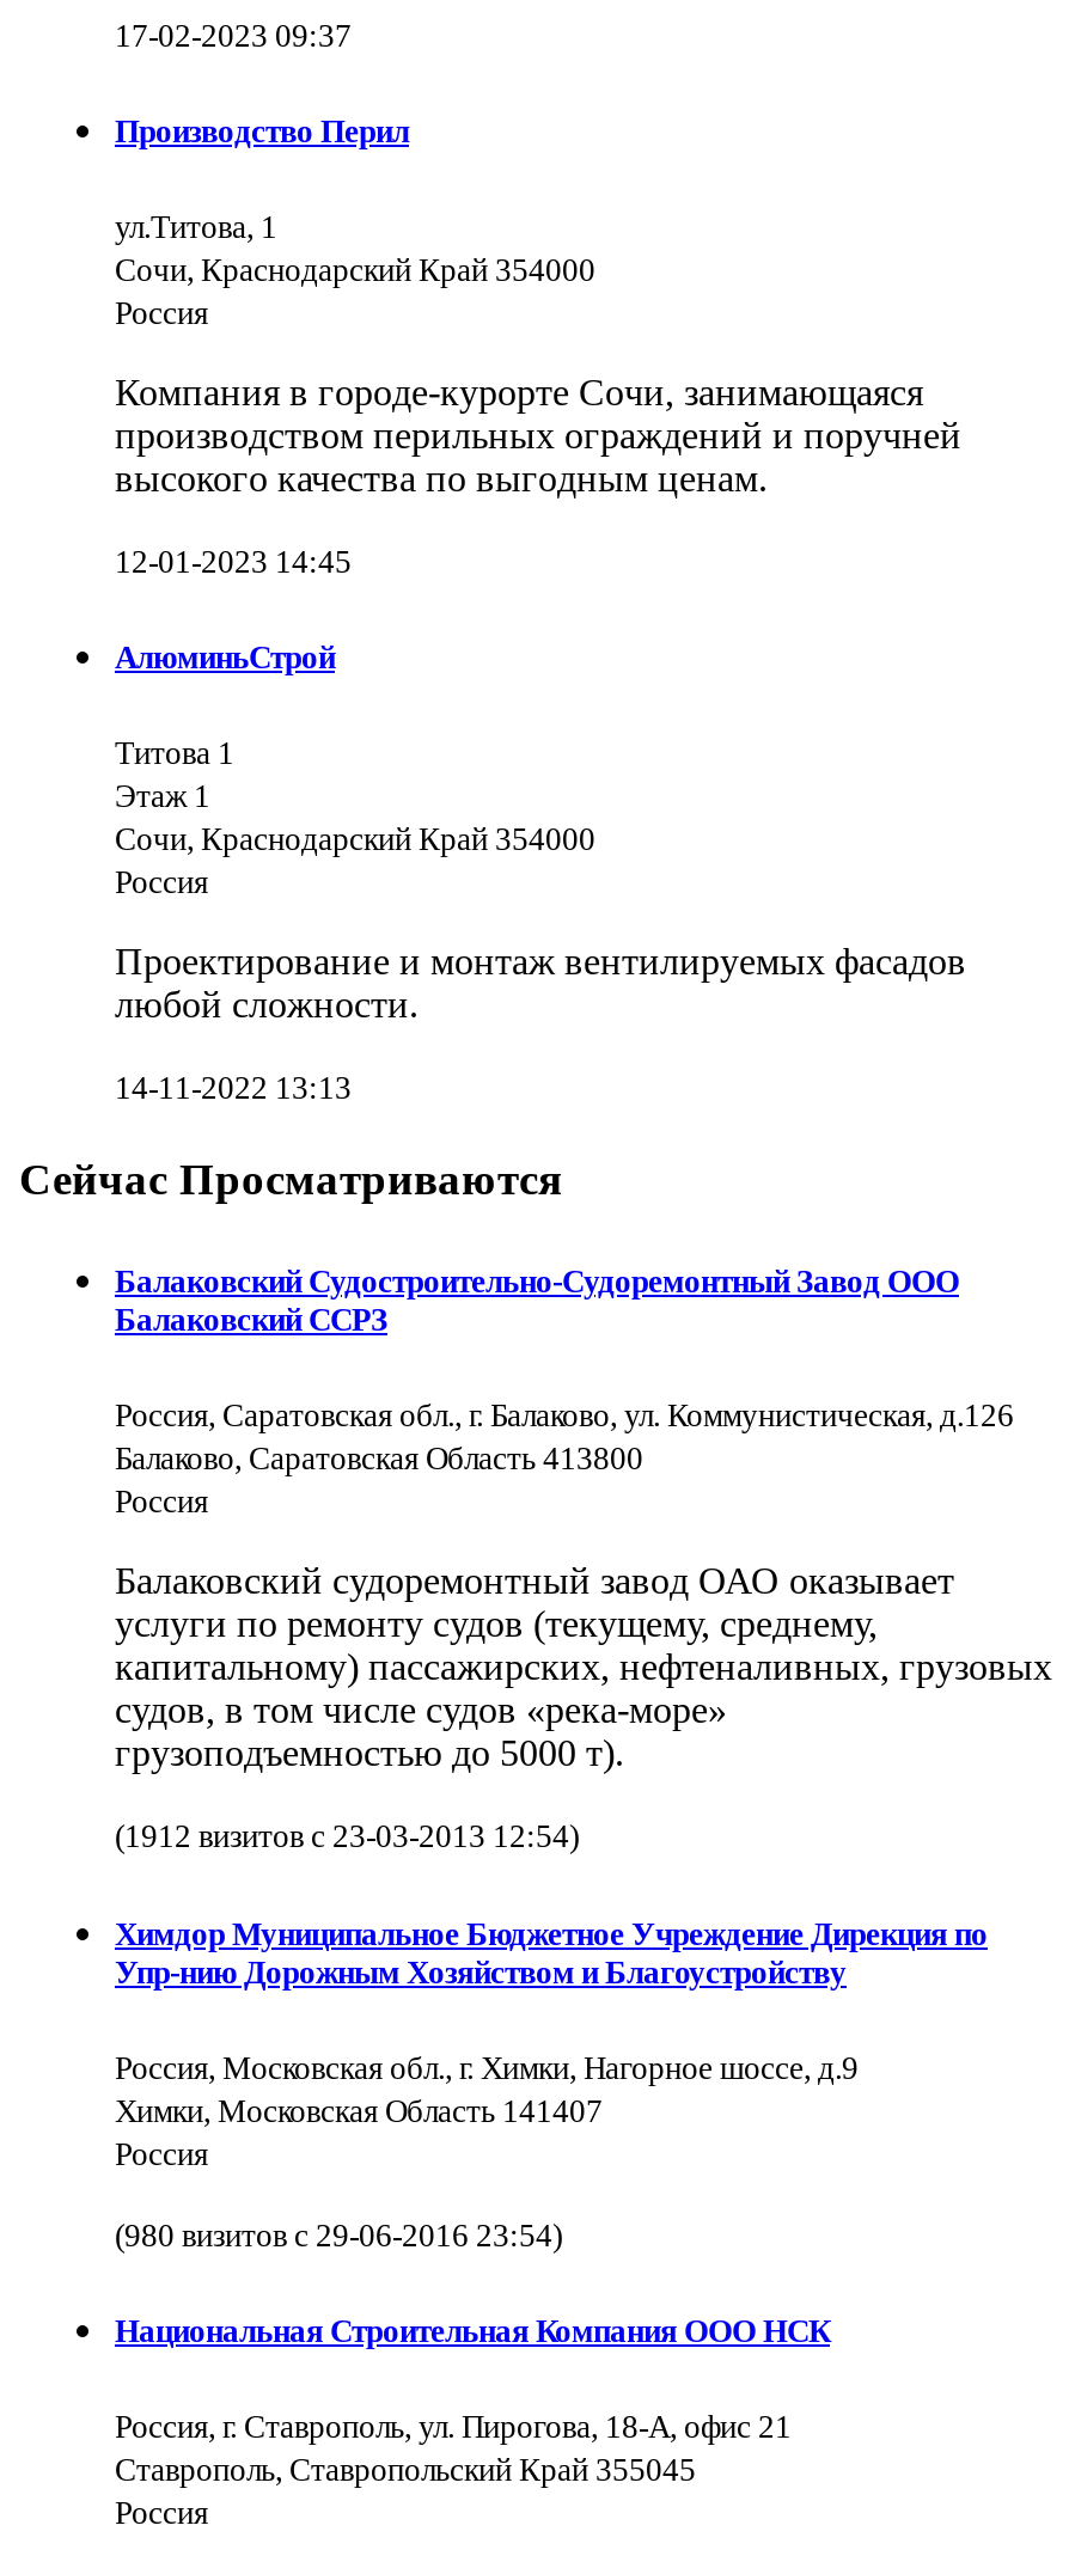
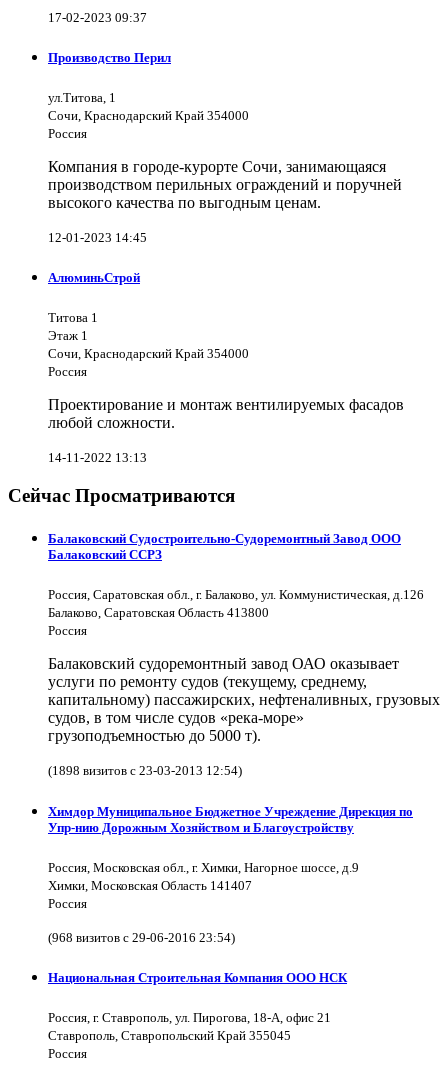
[115,1819,579,1855] (1912 визитов с 23-03-2013 12:54) -> [48,763,242,778] (1898 визитов с 23-03-2013 12:54)
[115,2217,562,2253] (980 визитов с 29-06-2016 23:54) -> [48,930,235,945] (968 визитов с 29-06-2016 23:54)

